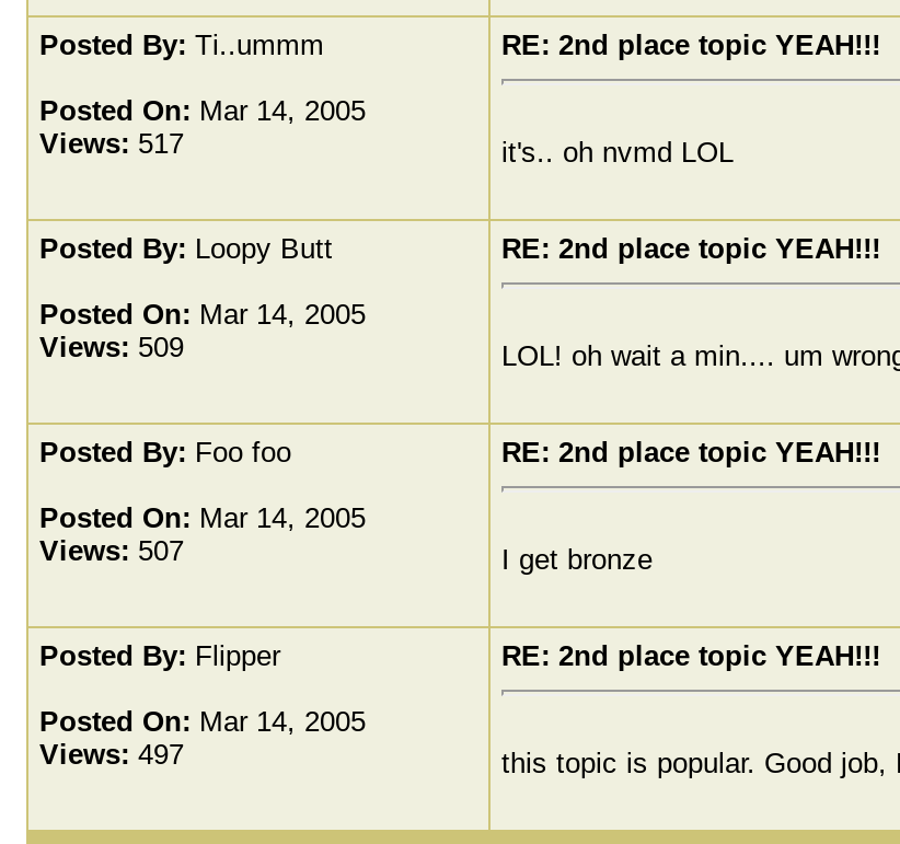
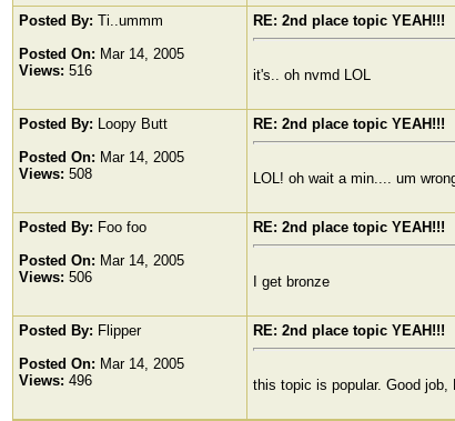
[39,127,184,160] Views: 517 -> [19,62,92,79] Views: 516
[39,331,184,363] Views: 509 -> [19,166,92,182] Views: 508
[39,534,184,567] Views: 507 -> [19,269,92,285] Views: 506
[39,738,184,771] Views: 497 -> [19,372,92,389] Views: 496

